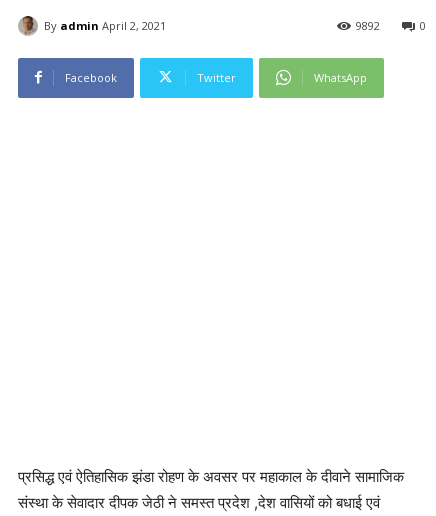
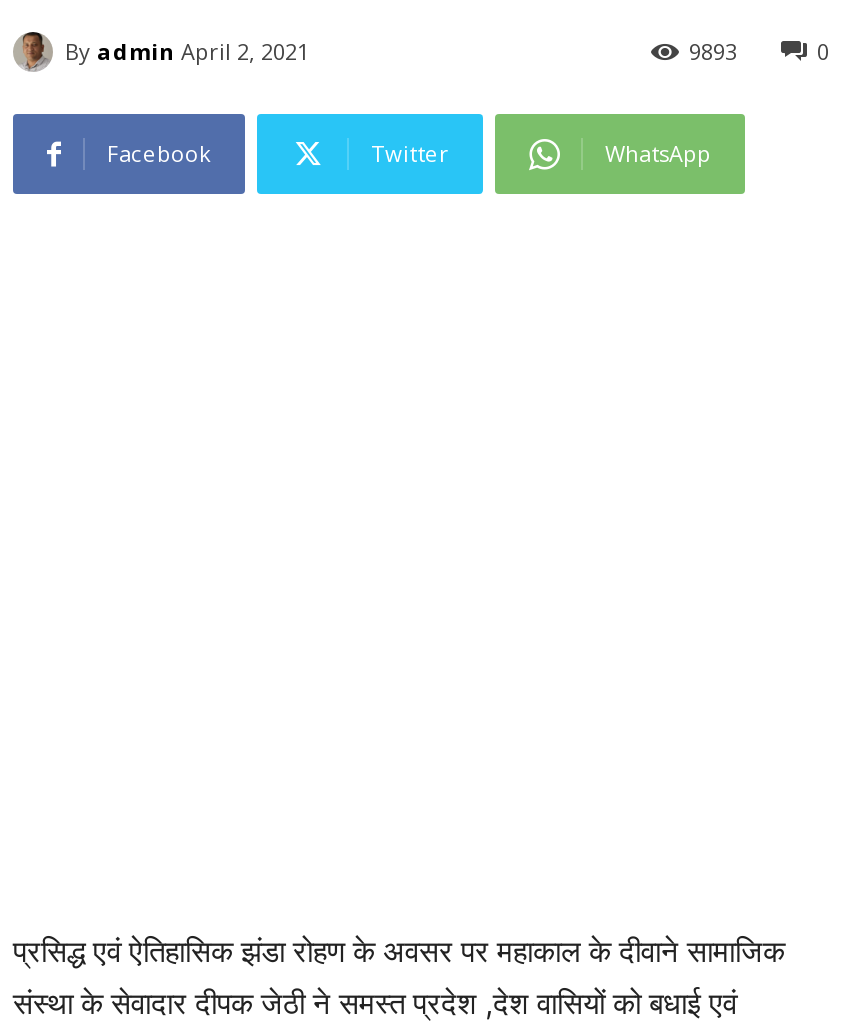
[356,18,380,33] 9892 -> [689,36,737,66] 9893

